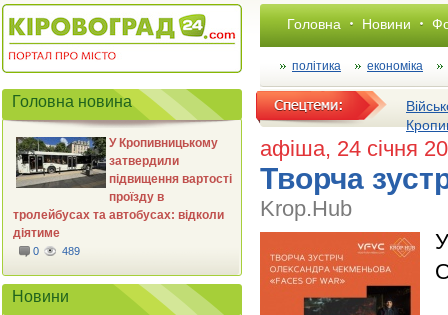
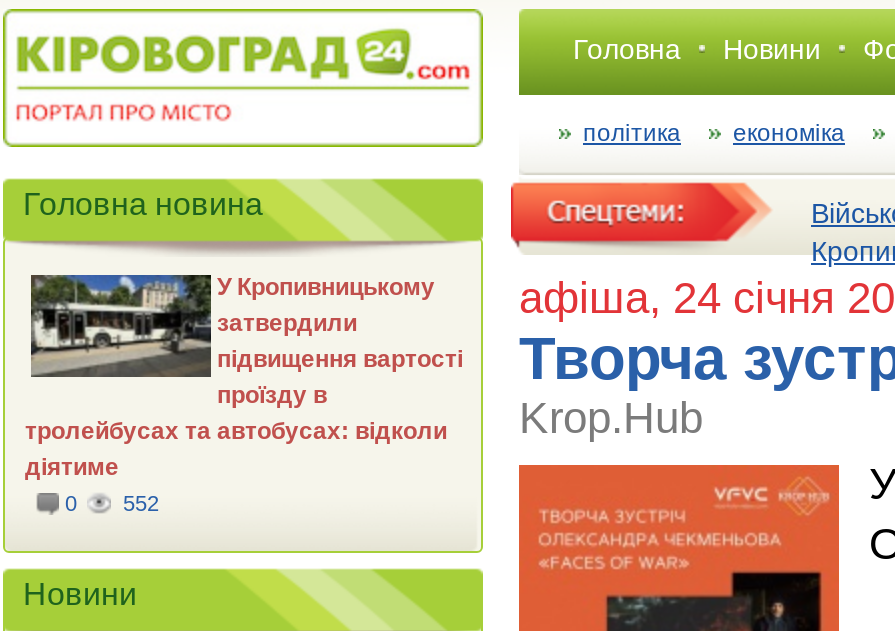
[33,245,80,257] 0 489 -> [65,491,159,515] 0 552

